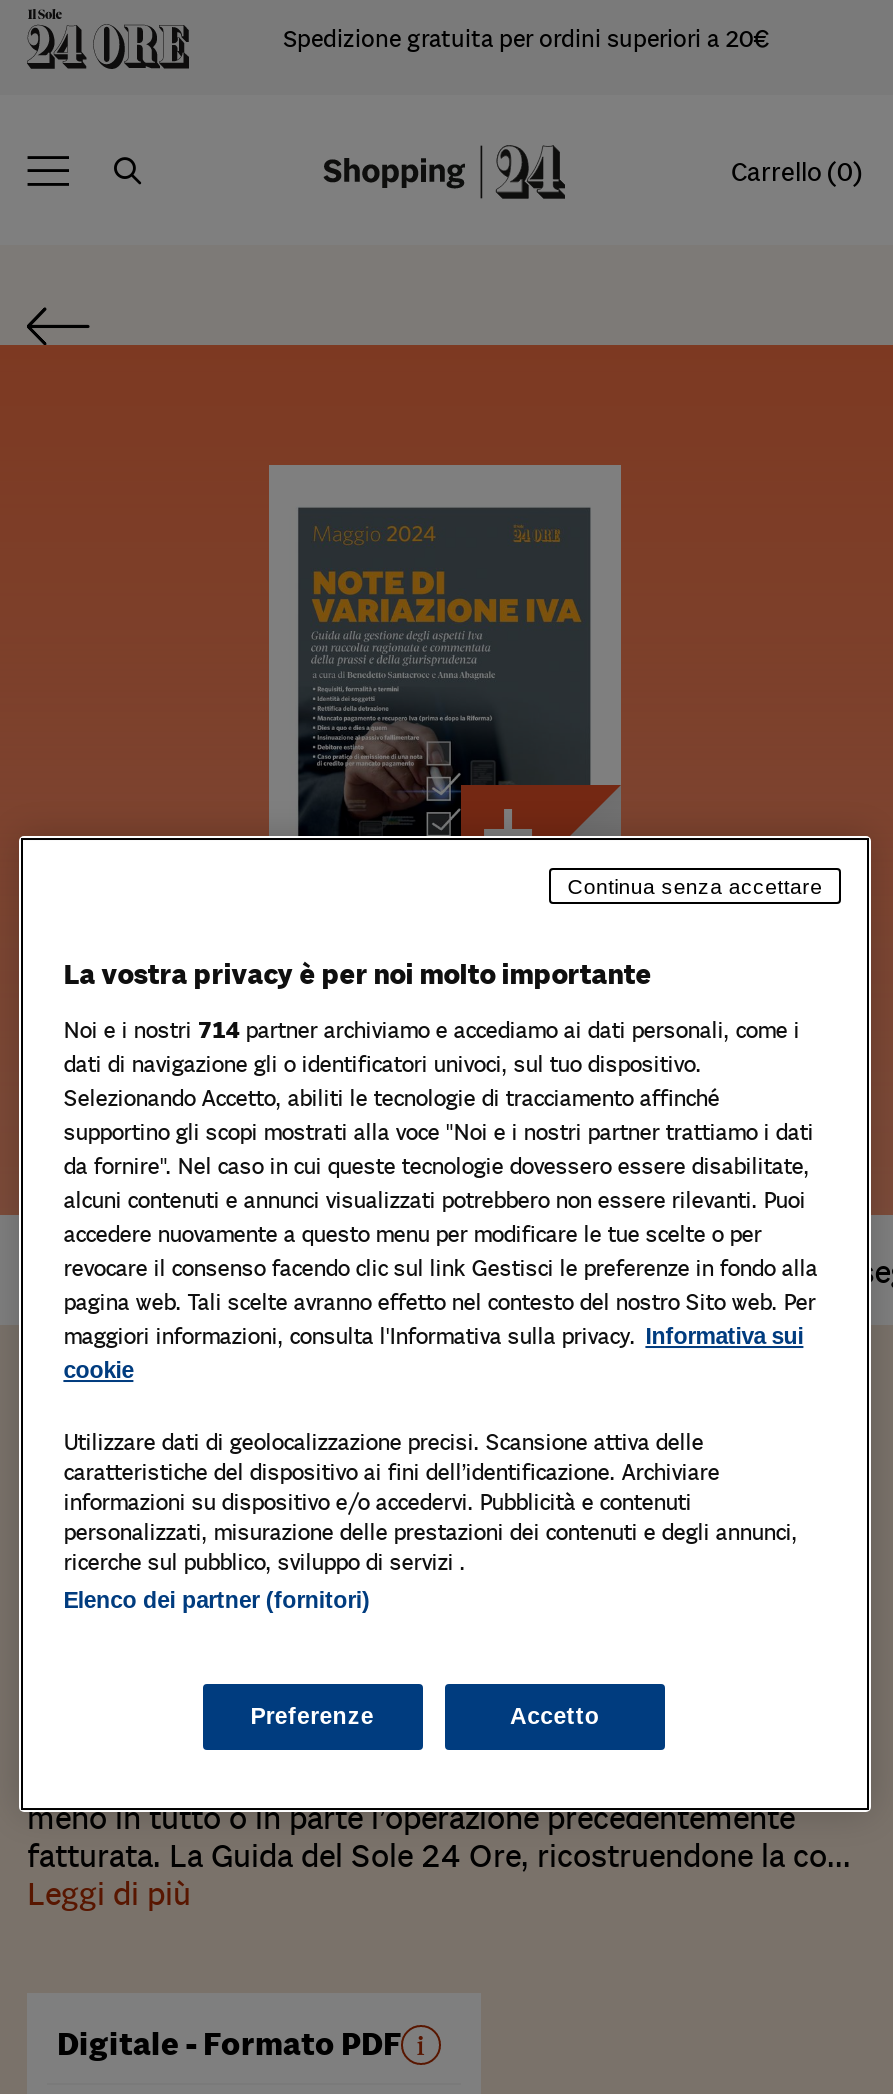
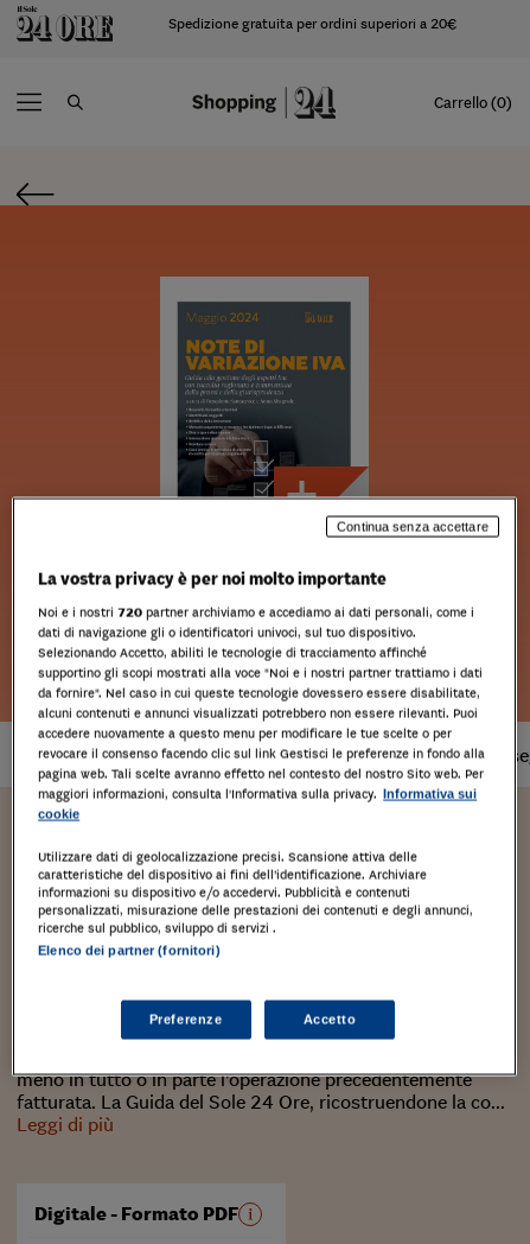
[63,1016,799,1044] Noi e i nostri 714 partner archiviamo e accediamo ai dati personali, come i -> [38,603,475,620] Noi e i nostri 720 partner archiviamo e accediamo ai dati personali, come i

